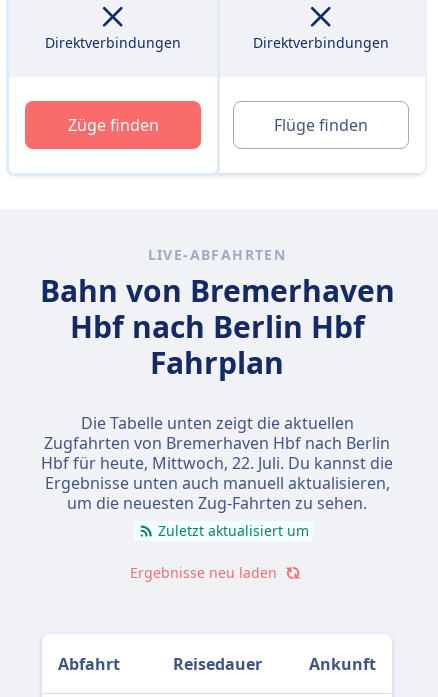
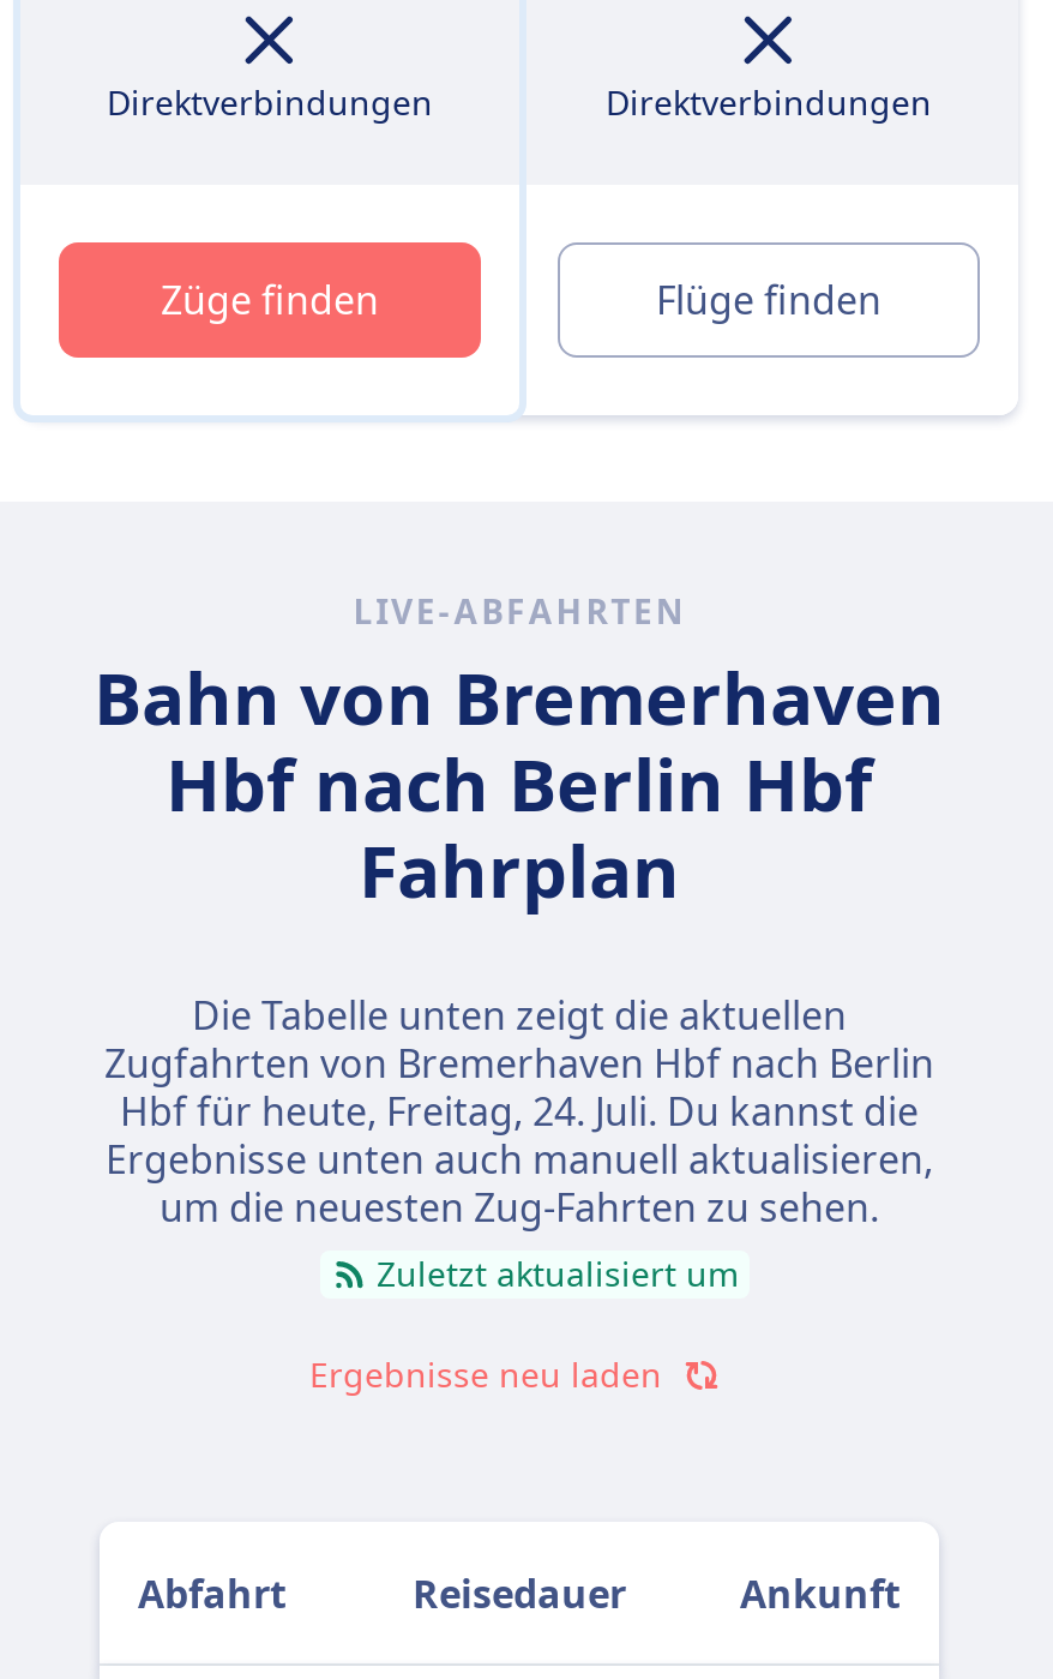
[41,452,393,474] Hbf für heute, Mittwoch, 22. Juli. Du kannst die -> [120,1085,919,1138] Hbf für heute, Freitag, 24. Juli. Du kannst die

